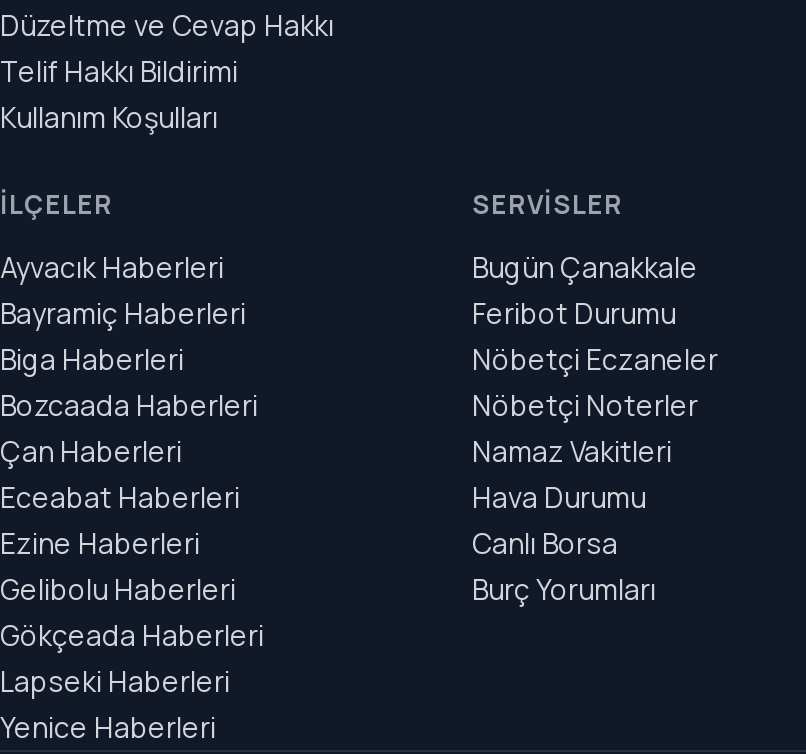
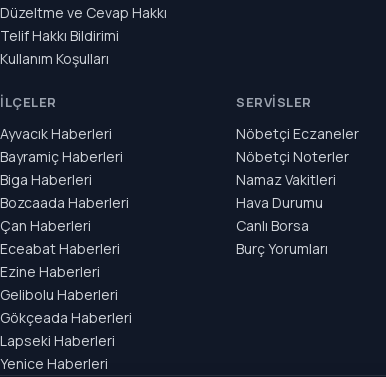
[472,249,698,333] Bugün Çanakkale | Feribot Durumu -> none
moved [472,341,718,609] -> [236,124,359,258]: Nöbetçi Eczaneler | Nöbetçi Noterler | Namaz Vakitleri | Hava Durumu | Canlı Borsa | Burç Yorumları

